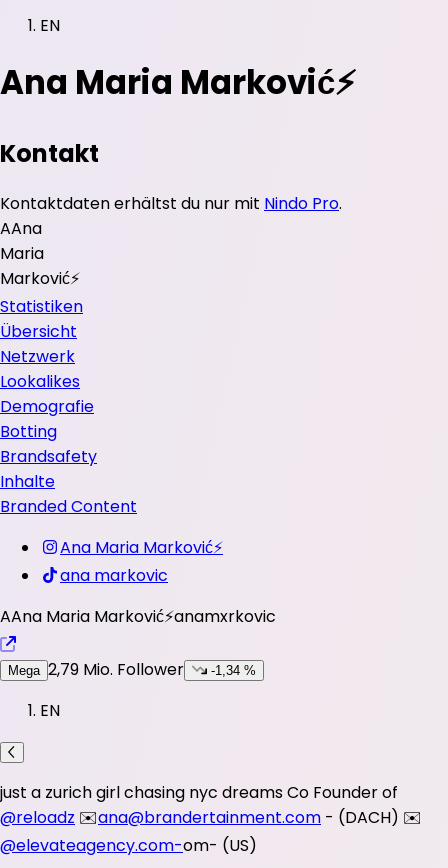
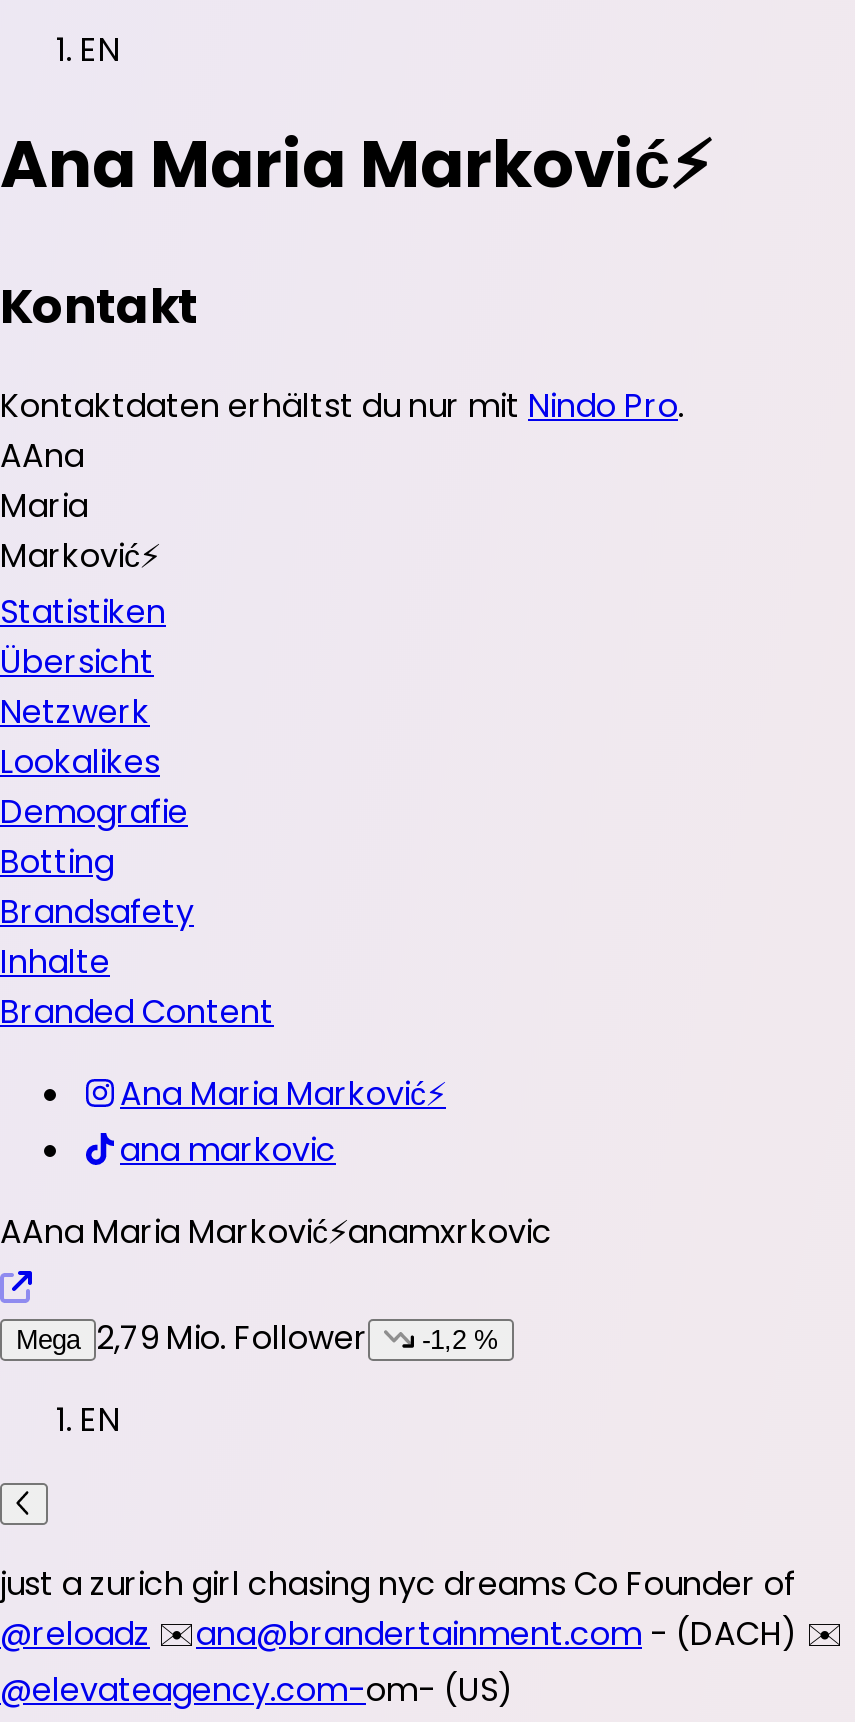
[8,658,256,681] Mega 2,79 Mio. Follower -1,34 % -> [16,1315,498,1361] Mega 2,79 Mio. Follower -1,2 %

